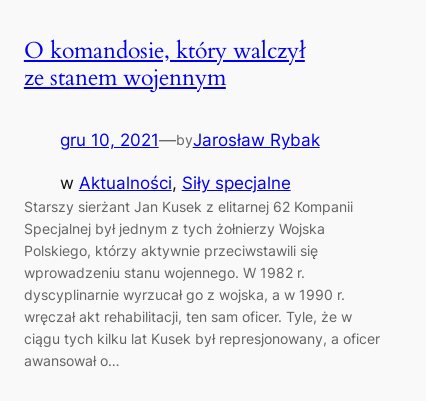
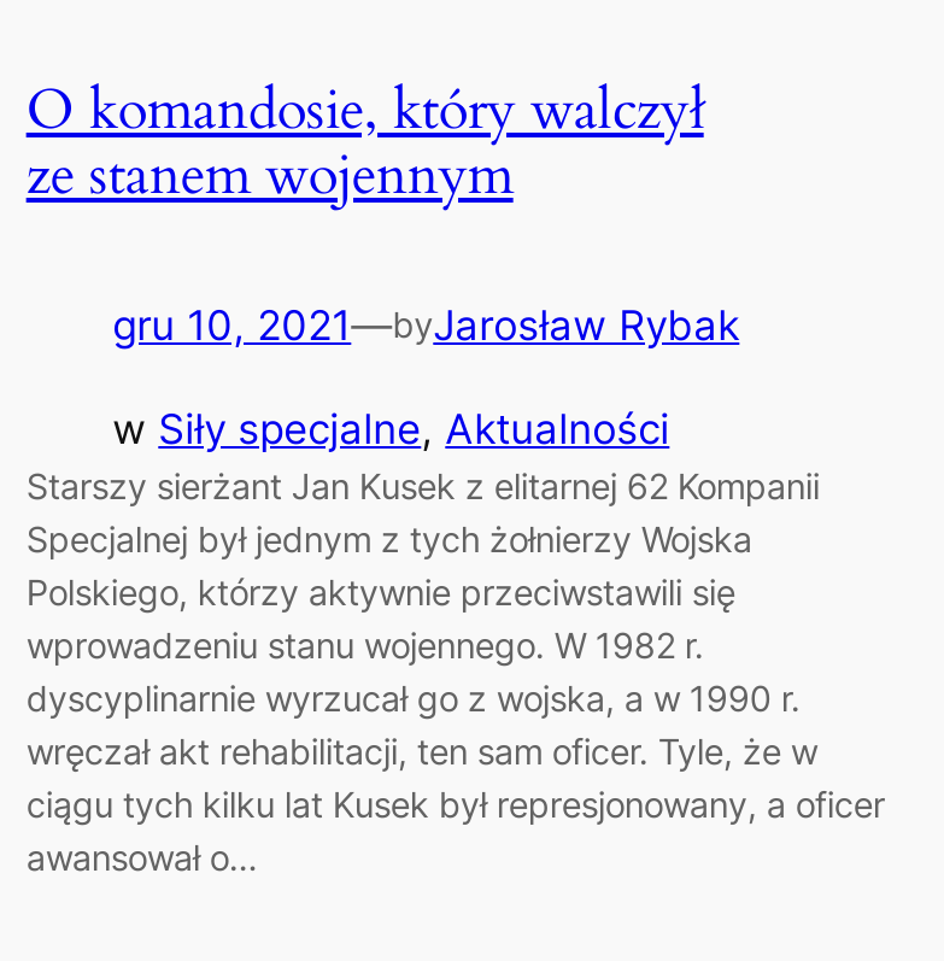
[60,173,291,193] w Aktualności, Siły specjalne -> [113,406,670,454] w Siły specjalne, Aktualności

